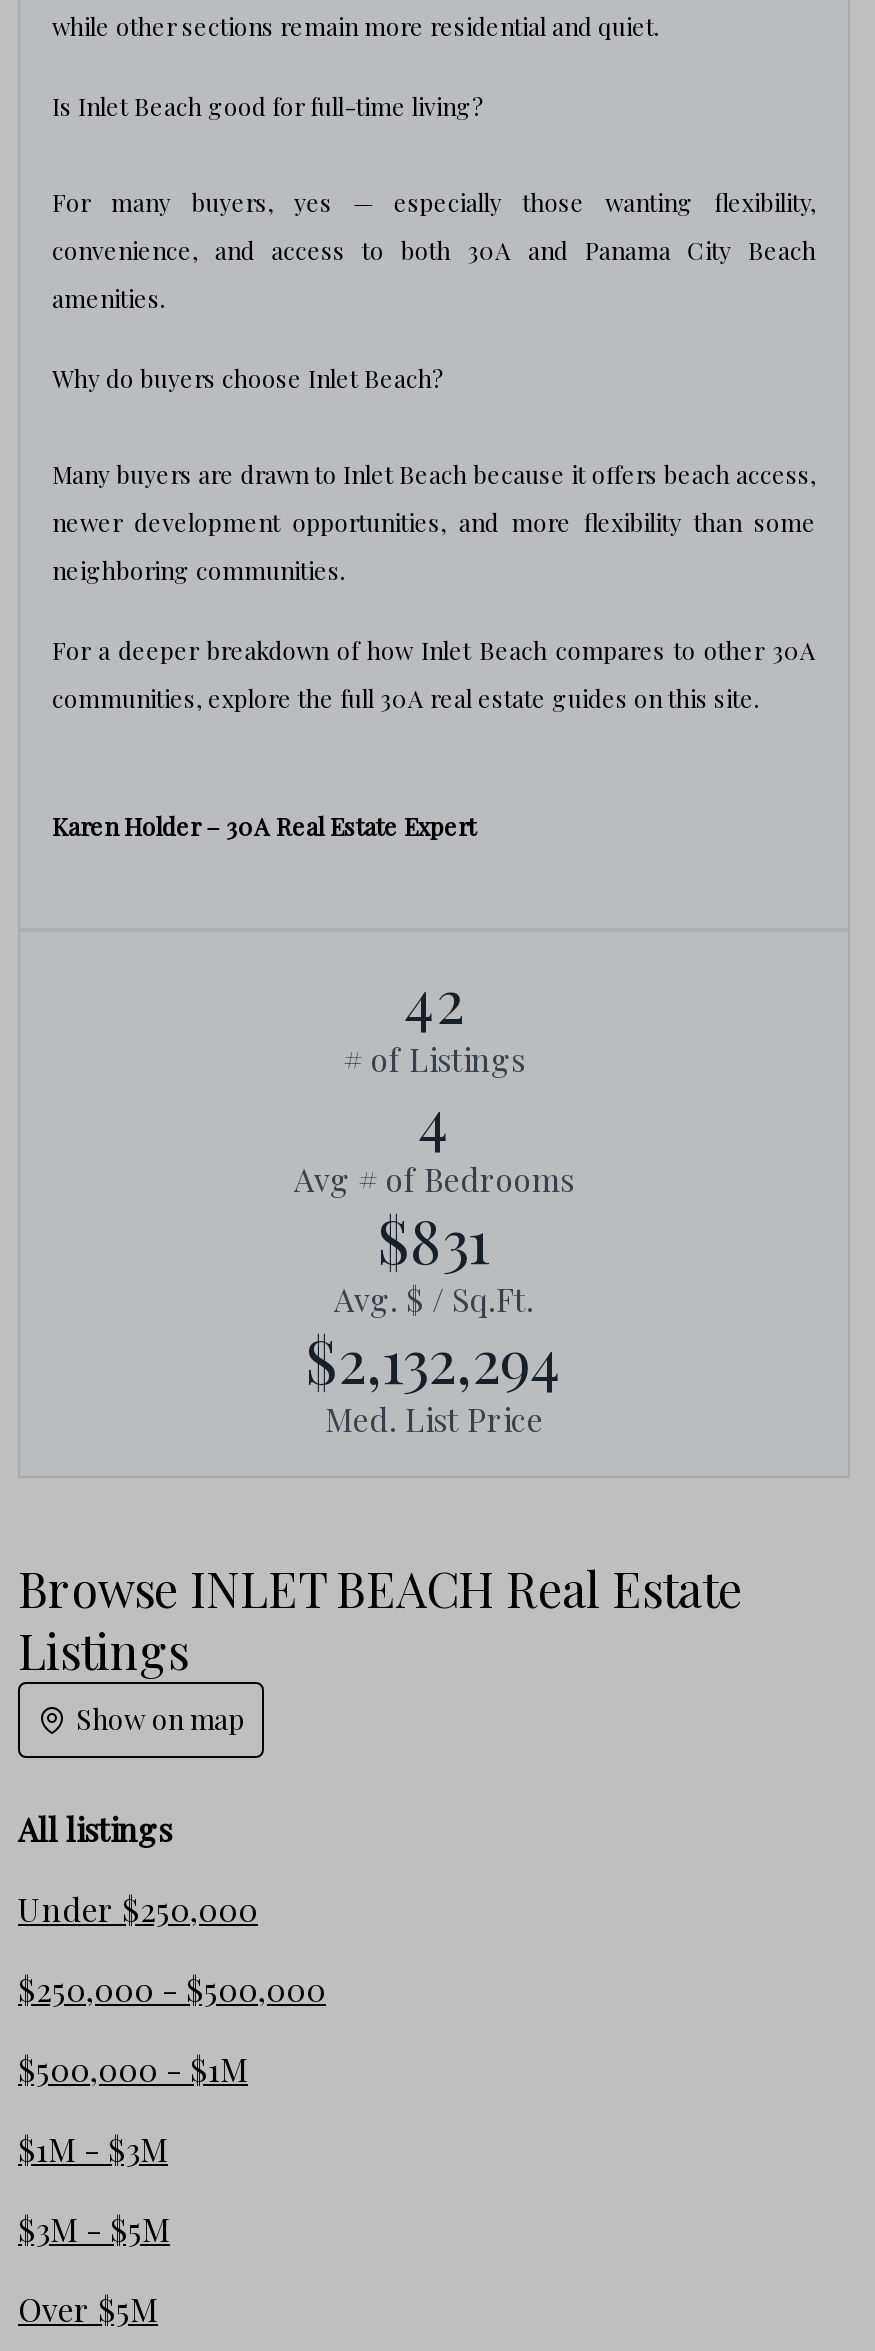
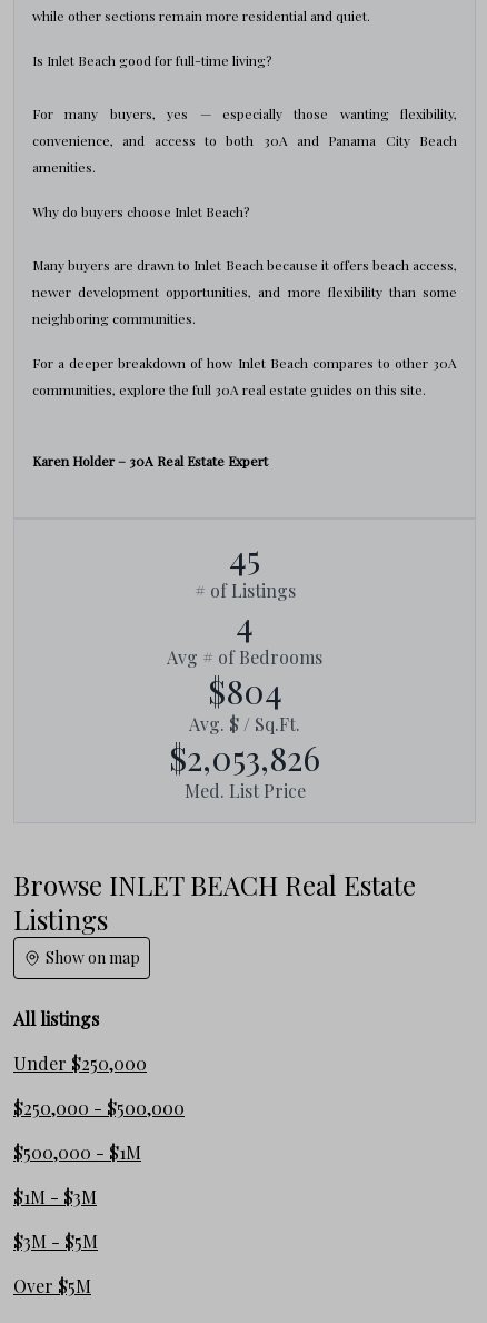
[404,960,464,1040] 42 -> [229,535,260,580] 45
[378,1200,490,1280] $831 -> [207,669,282,713] $804
[306,1320,562,1400] $2,132,294 -> [169,735,320,780] $2,053,826

